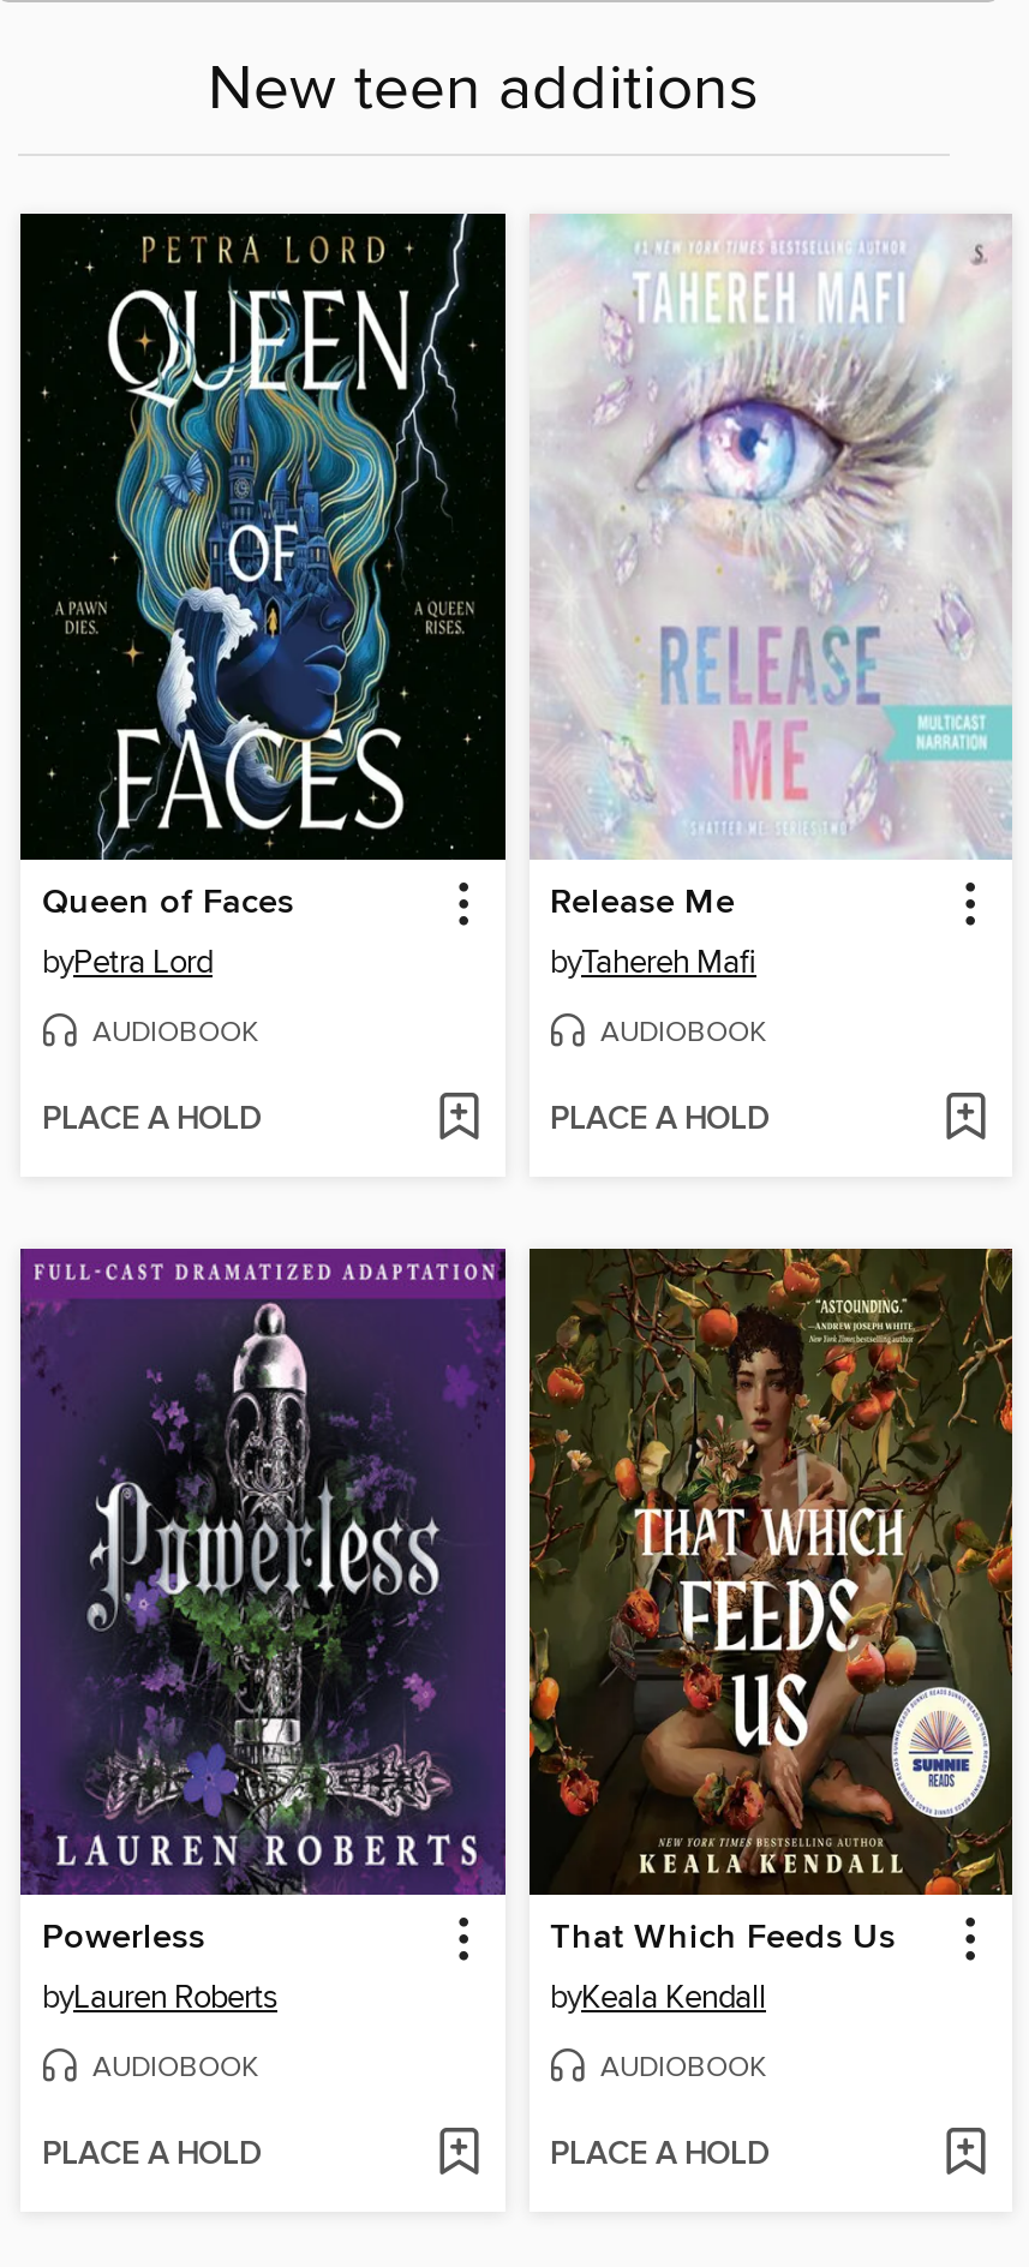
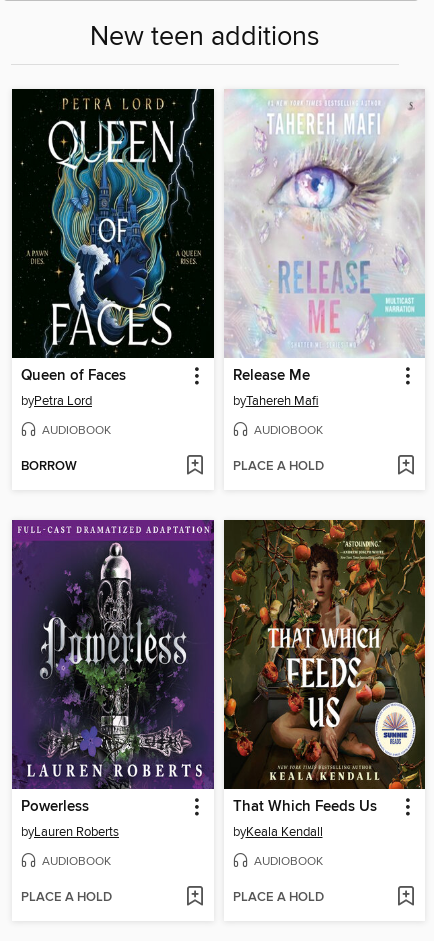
[42,1100,261,1141] PLACE A HOLD -> [21,458,77,475] BORROW

